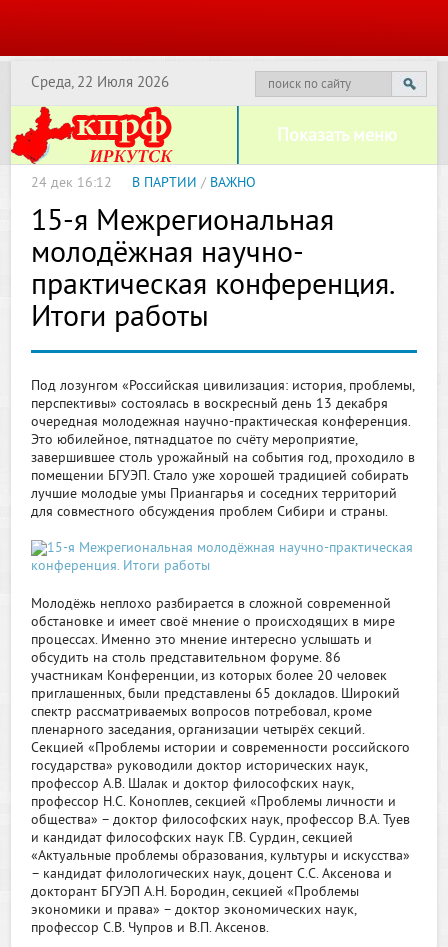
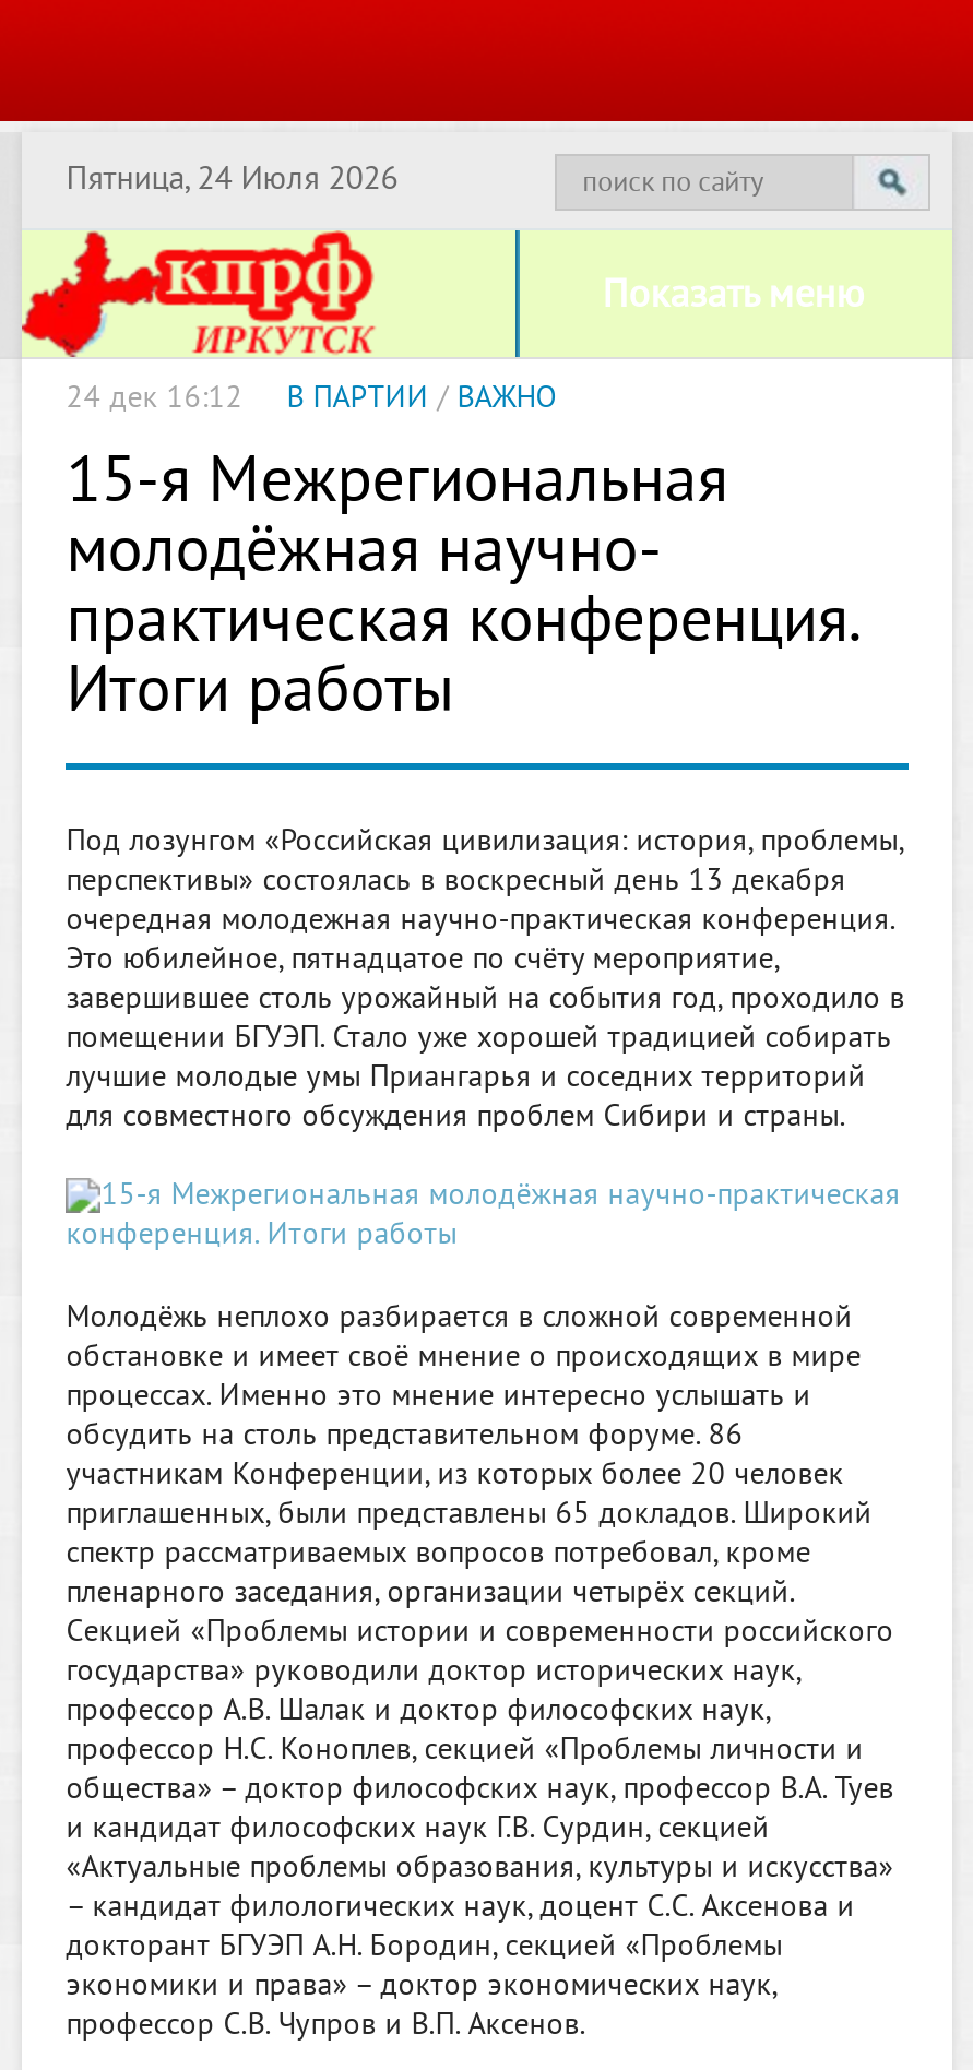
[31,74,169,93] Среда, 22 Июля 2026 -> [66,160,398,202] Пятница, 24 Июля 2026

